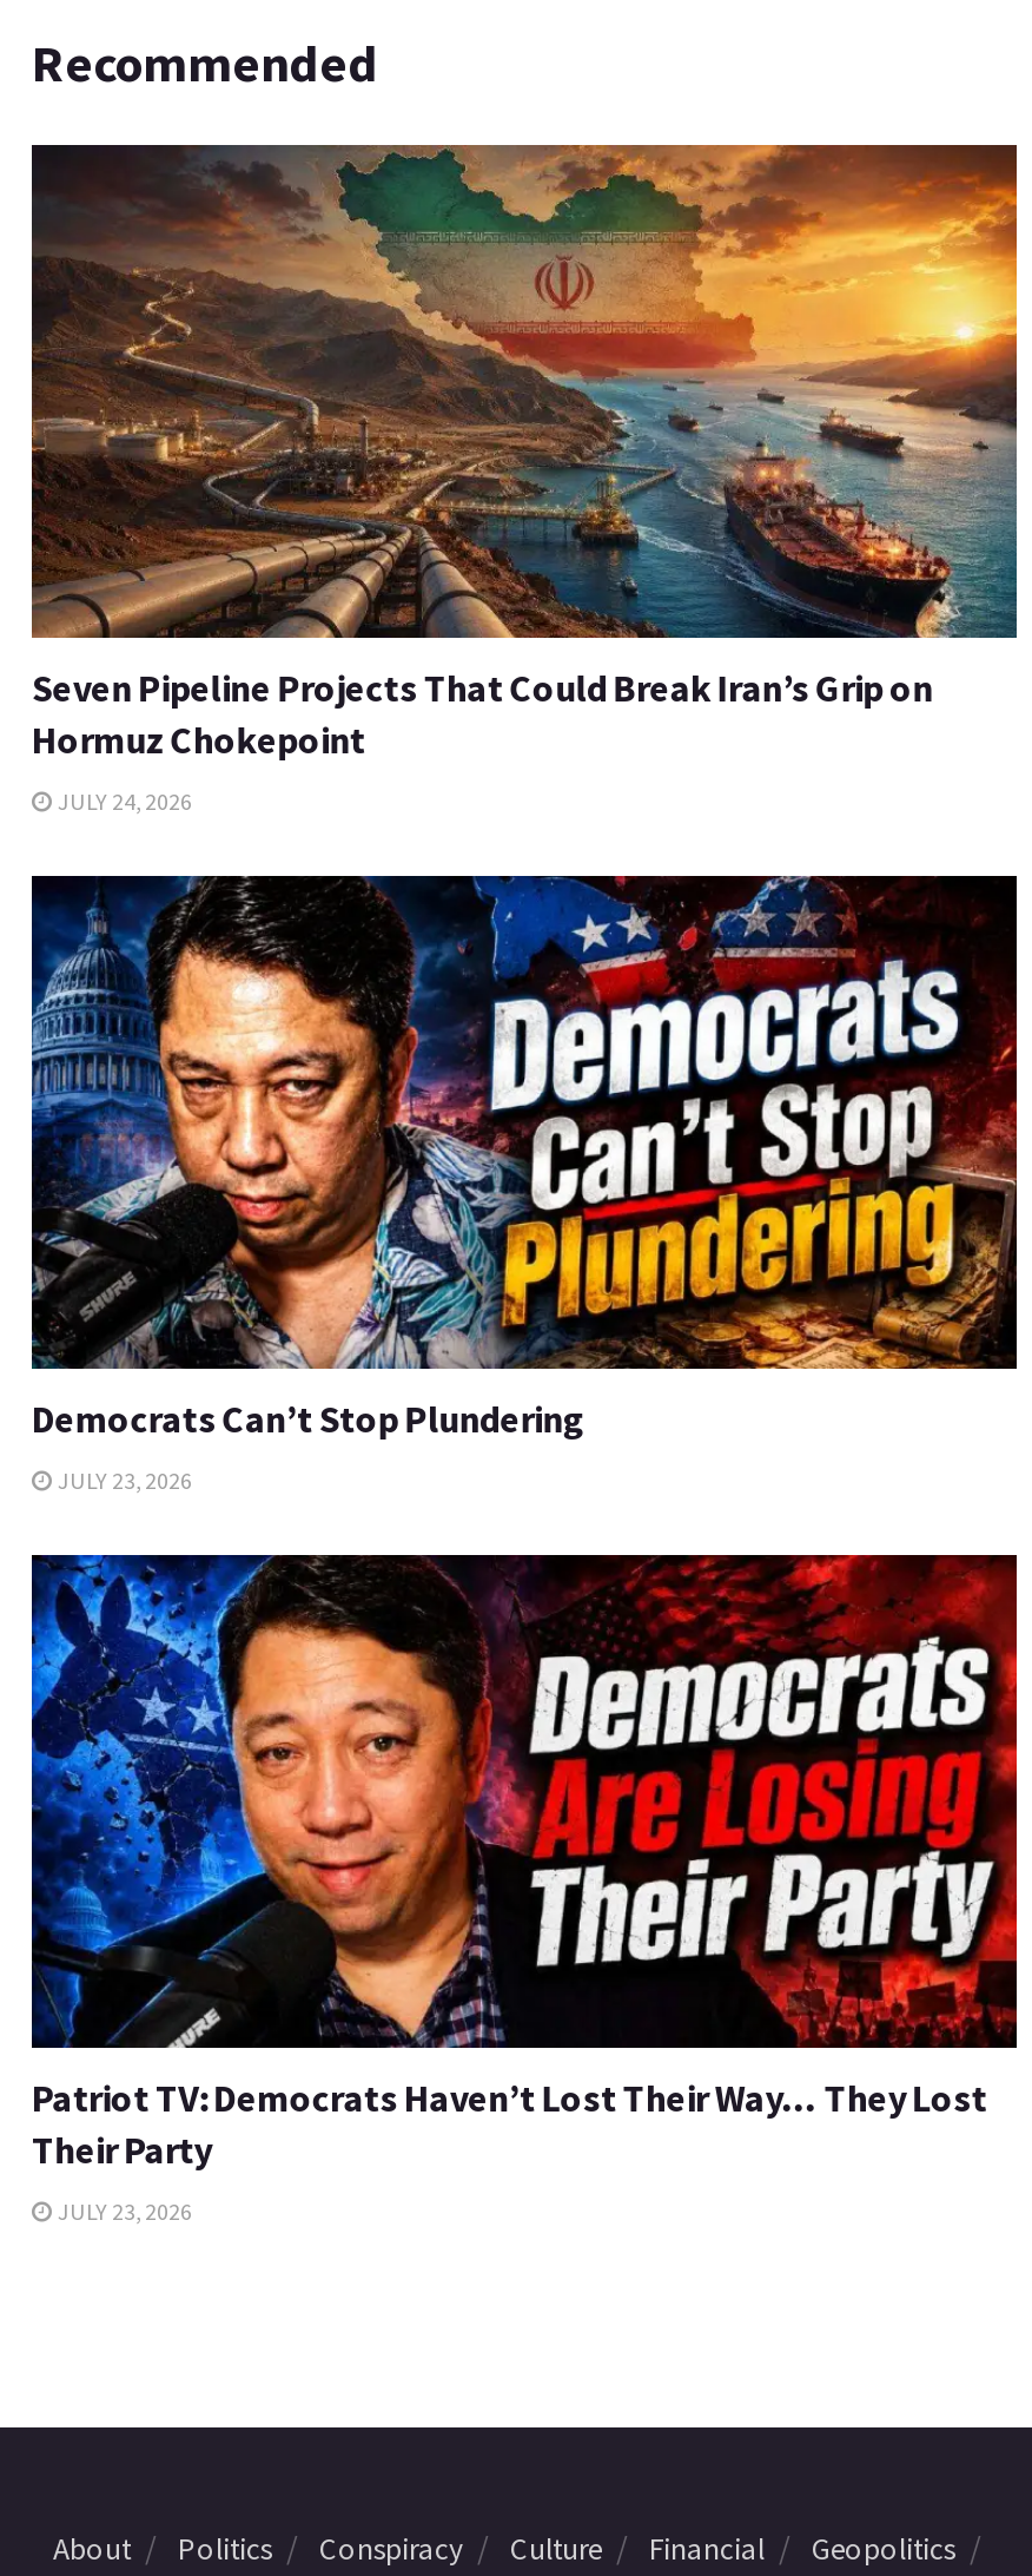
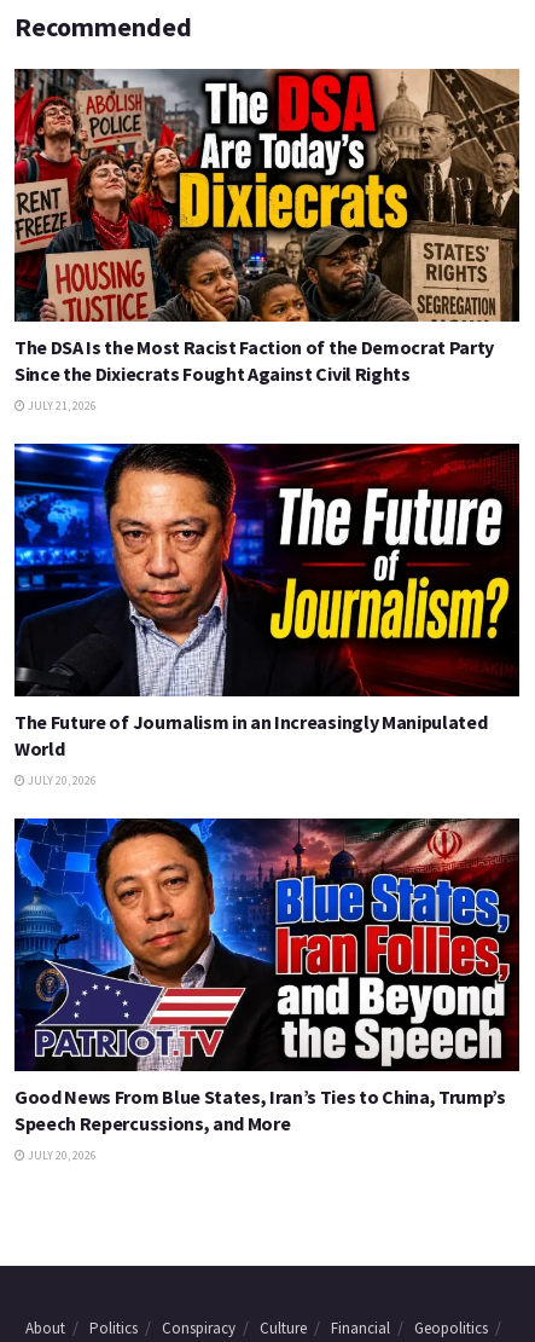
[29,145,1019,763] [image] | Seven Pipeline Projects That Could Break Iran’s Grip on | Hormuz Chokepoint -> [13,69,521,386] [image] | The DSA Is the Most Racist Faction of the Democrat Party | Since the Dixiecrats Fought Against Civil Rights
[53,786,192,817] JULY 24, 2026 -> [25,398,97,413] JULY 21, 2026
[32,874,1019,1442] [image] | Democrats Can’t Stop Plundering -> [13,442,521,760] [image] | The Future of Journalism in an Increasingly Manipulated | World
[53,1465,192,1496] JULY 23, 2026 -> [25,773,97,788] JULY 20, 2026
[29,1553,1019,2173] [image] | Patriot TV: Democrats Haven’t Lost Their Way… They Lost | Their Party -> [13,817,521,1135] [image] | Good News From Blue States, Iran’s Ties to China, Trump’s | Speech Repercussions, and More
[53,2196,192,2227] JULY 23, 2026 -> [25,1147,97,1163] JULY 20, 2026

